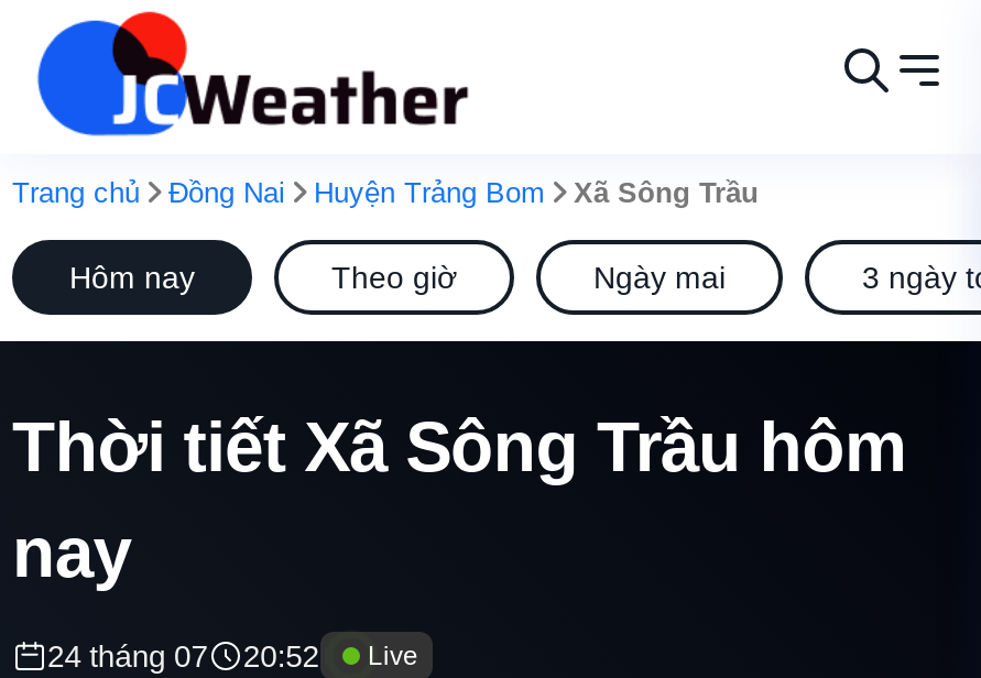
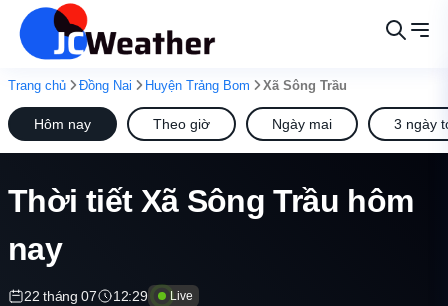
[47,638,208,674] 24 tháng 07 -> [24,288,97,304] 22 tháng 07
[243,638,319,674] 20:52 -> [113,288,147,304] 12:29

